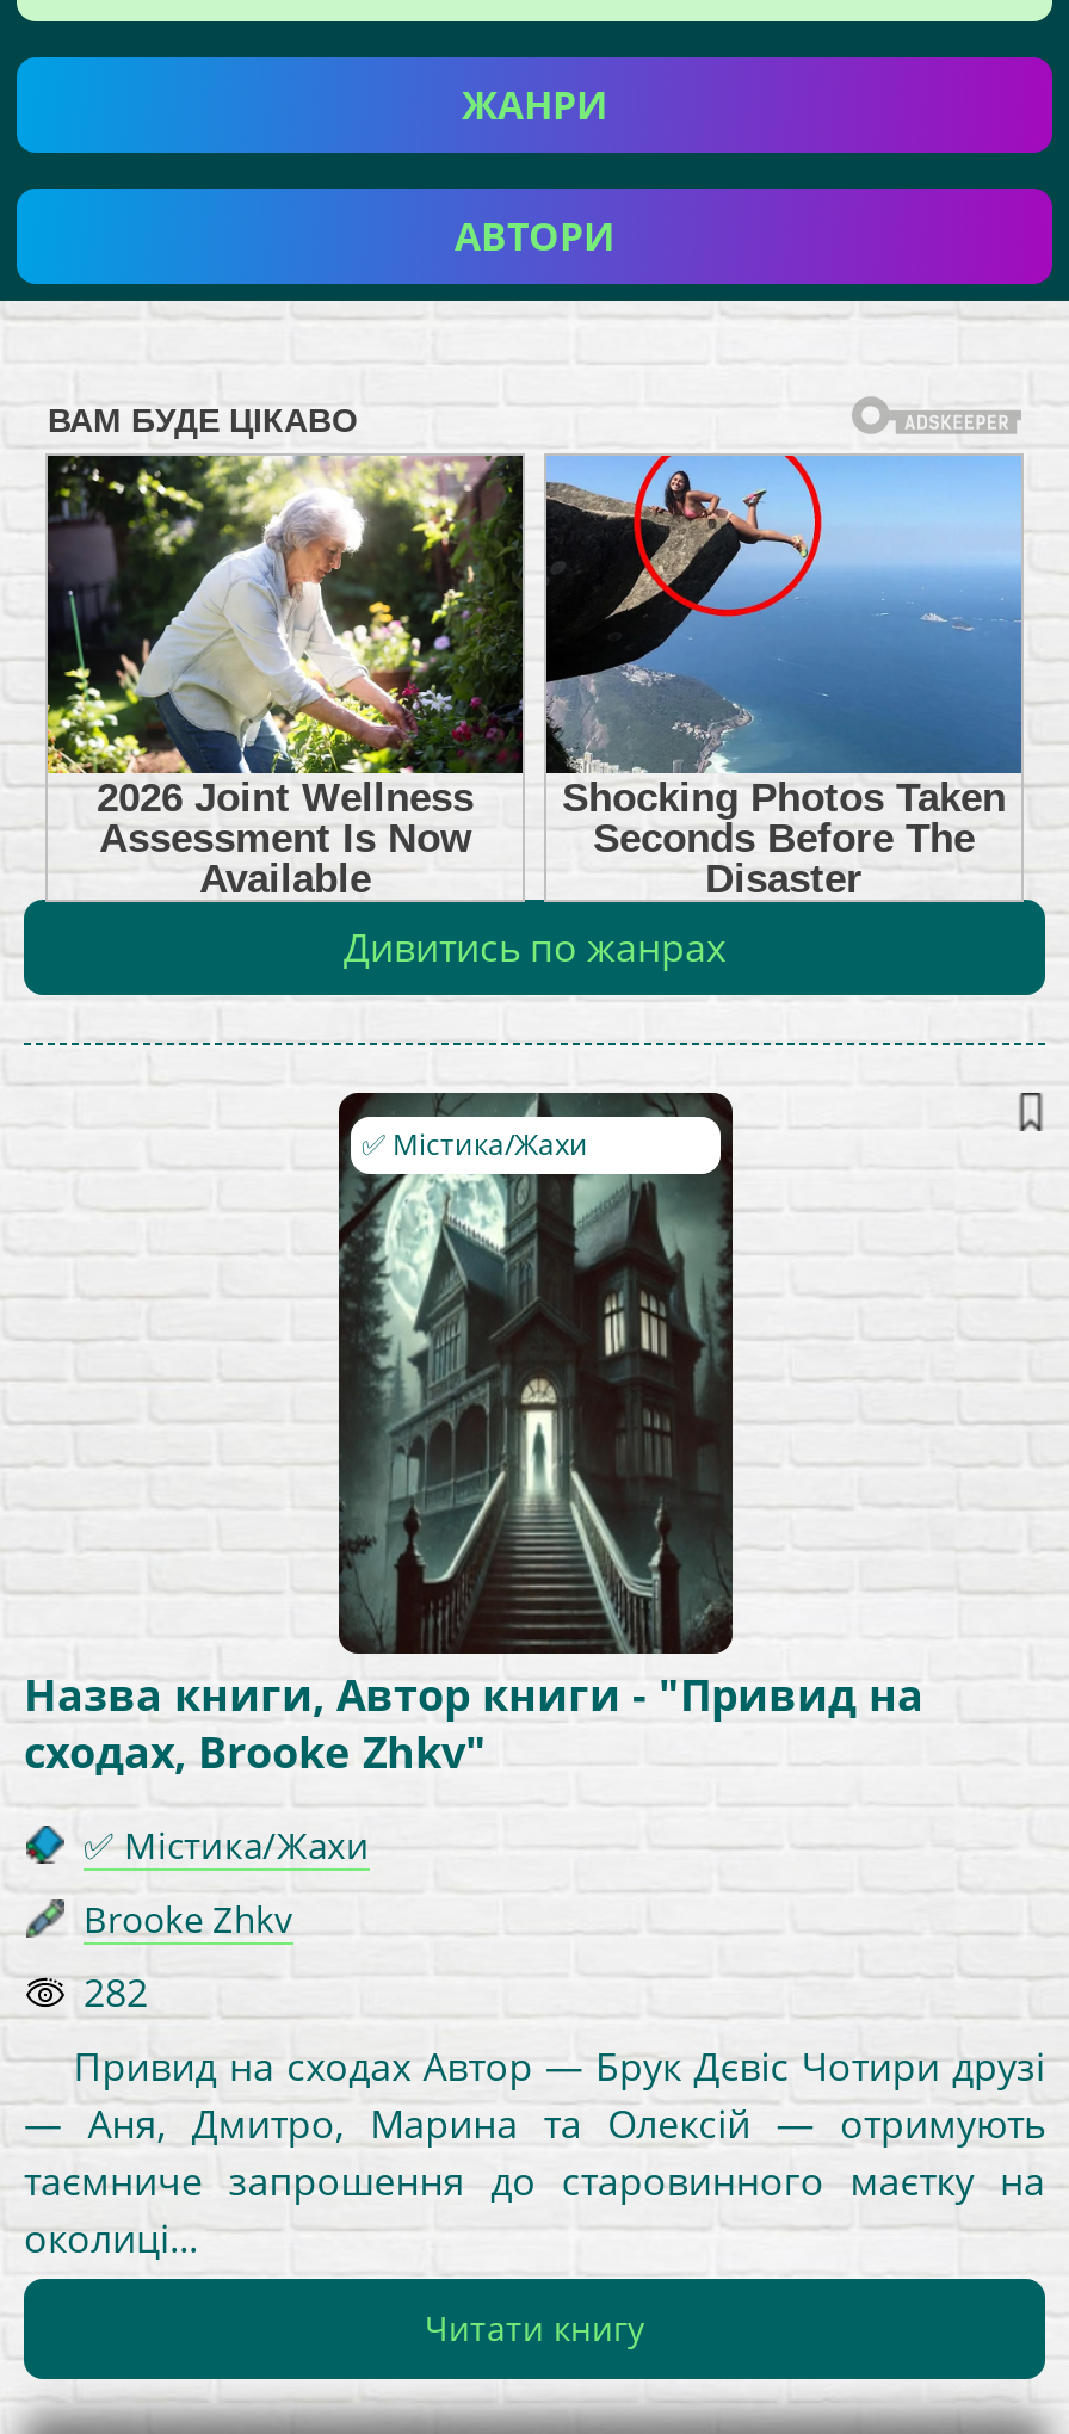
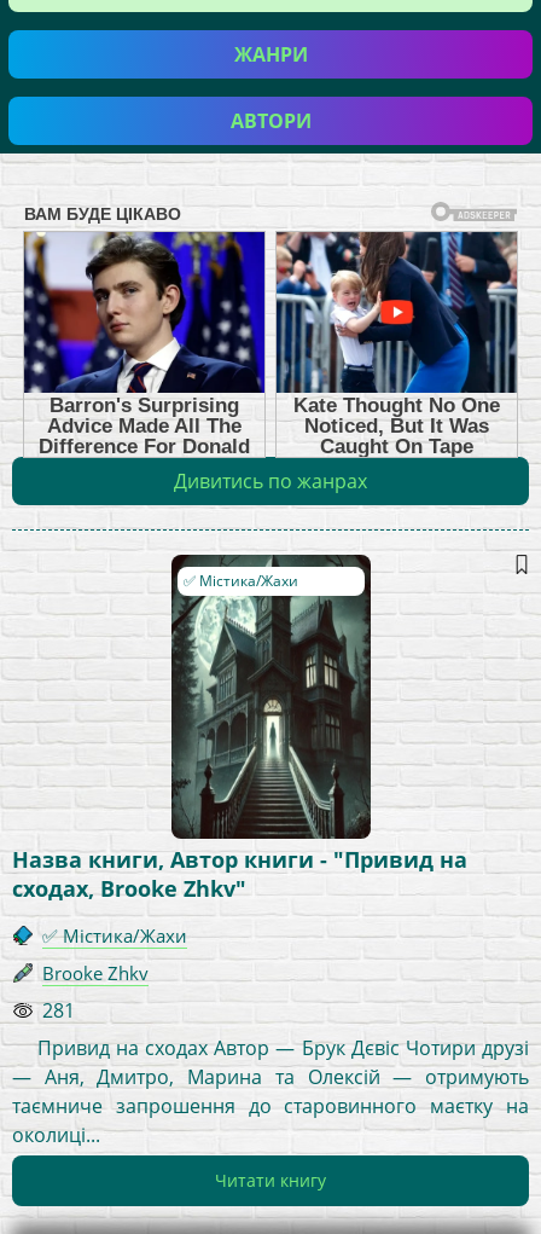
[45,453,525,895] [image] -> [23,231,266,454] [image]
[544,453,1024,900] [image] -> [275,231,518,458] [image]
[84,1967,148,2020] 282 -> [42,998,75,1024] 281

